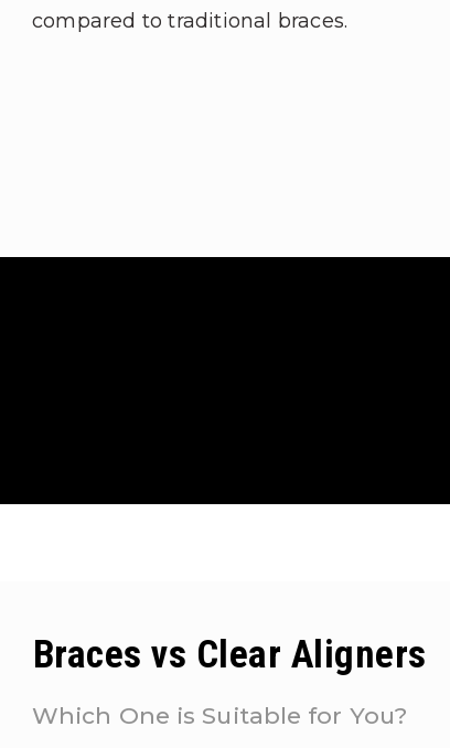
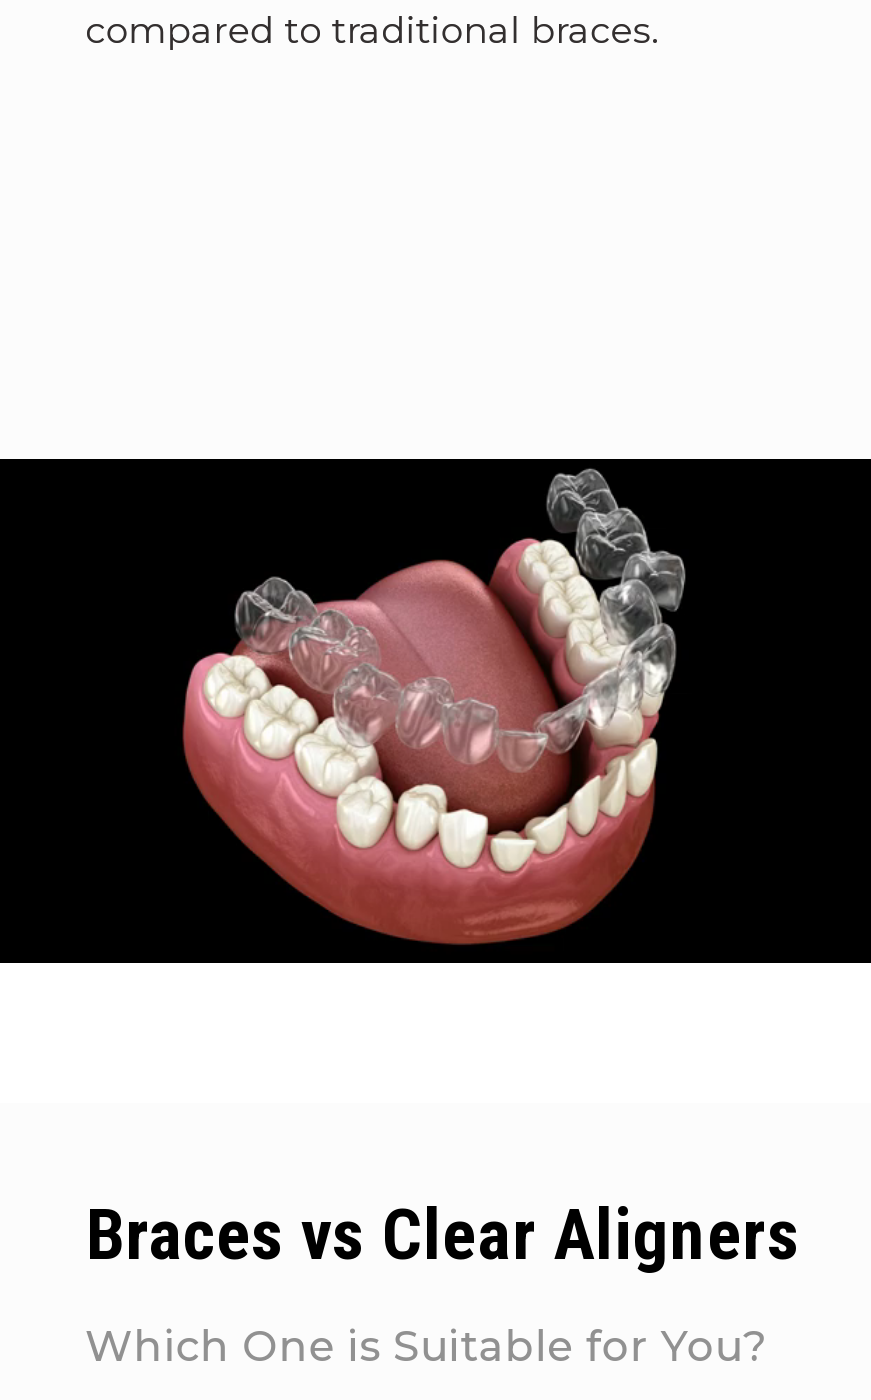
none -> [181,467,687,945] [image]

